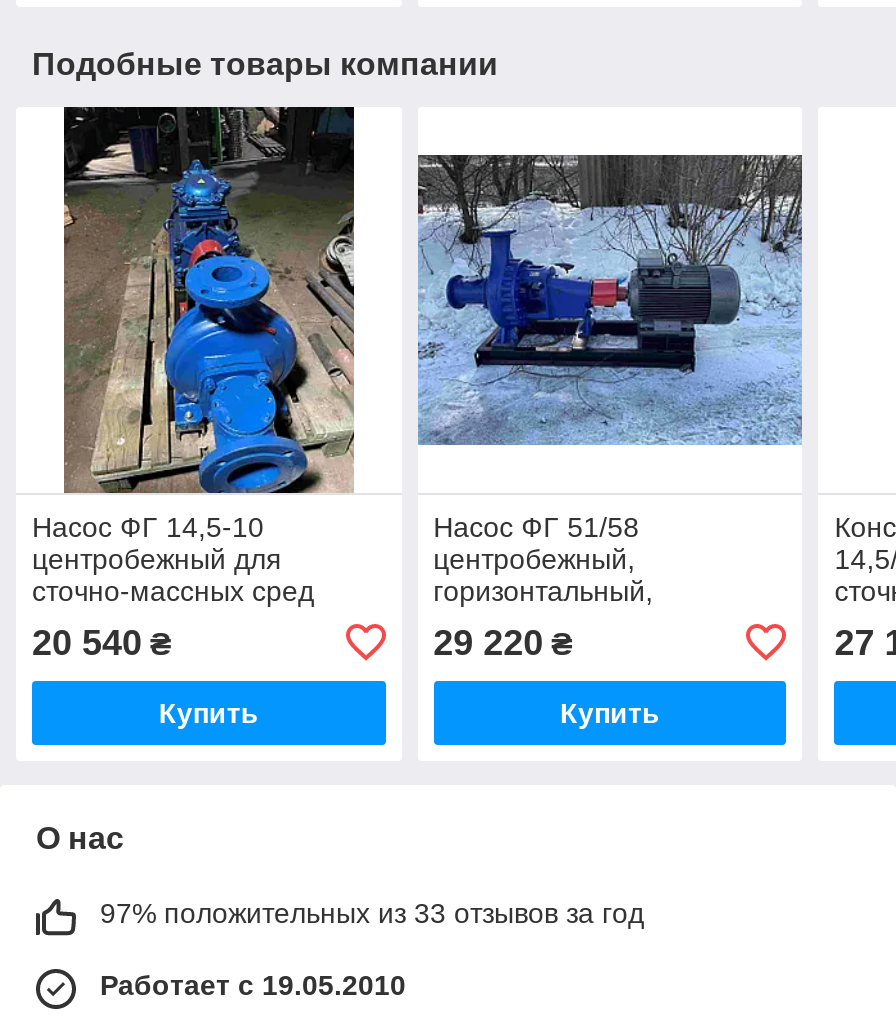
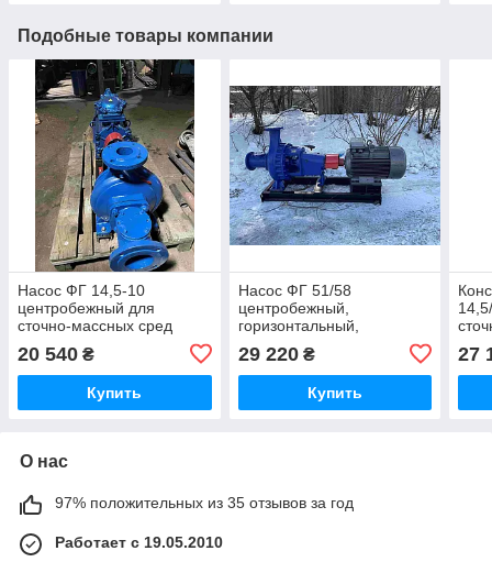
[100,897,644,929] 97% положительных из 33 отзывов за год -> [55,494,354,511] 97% положительных из 35 отзывов за год

